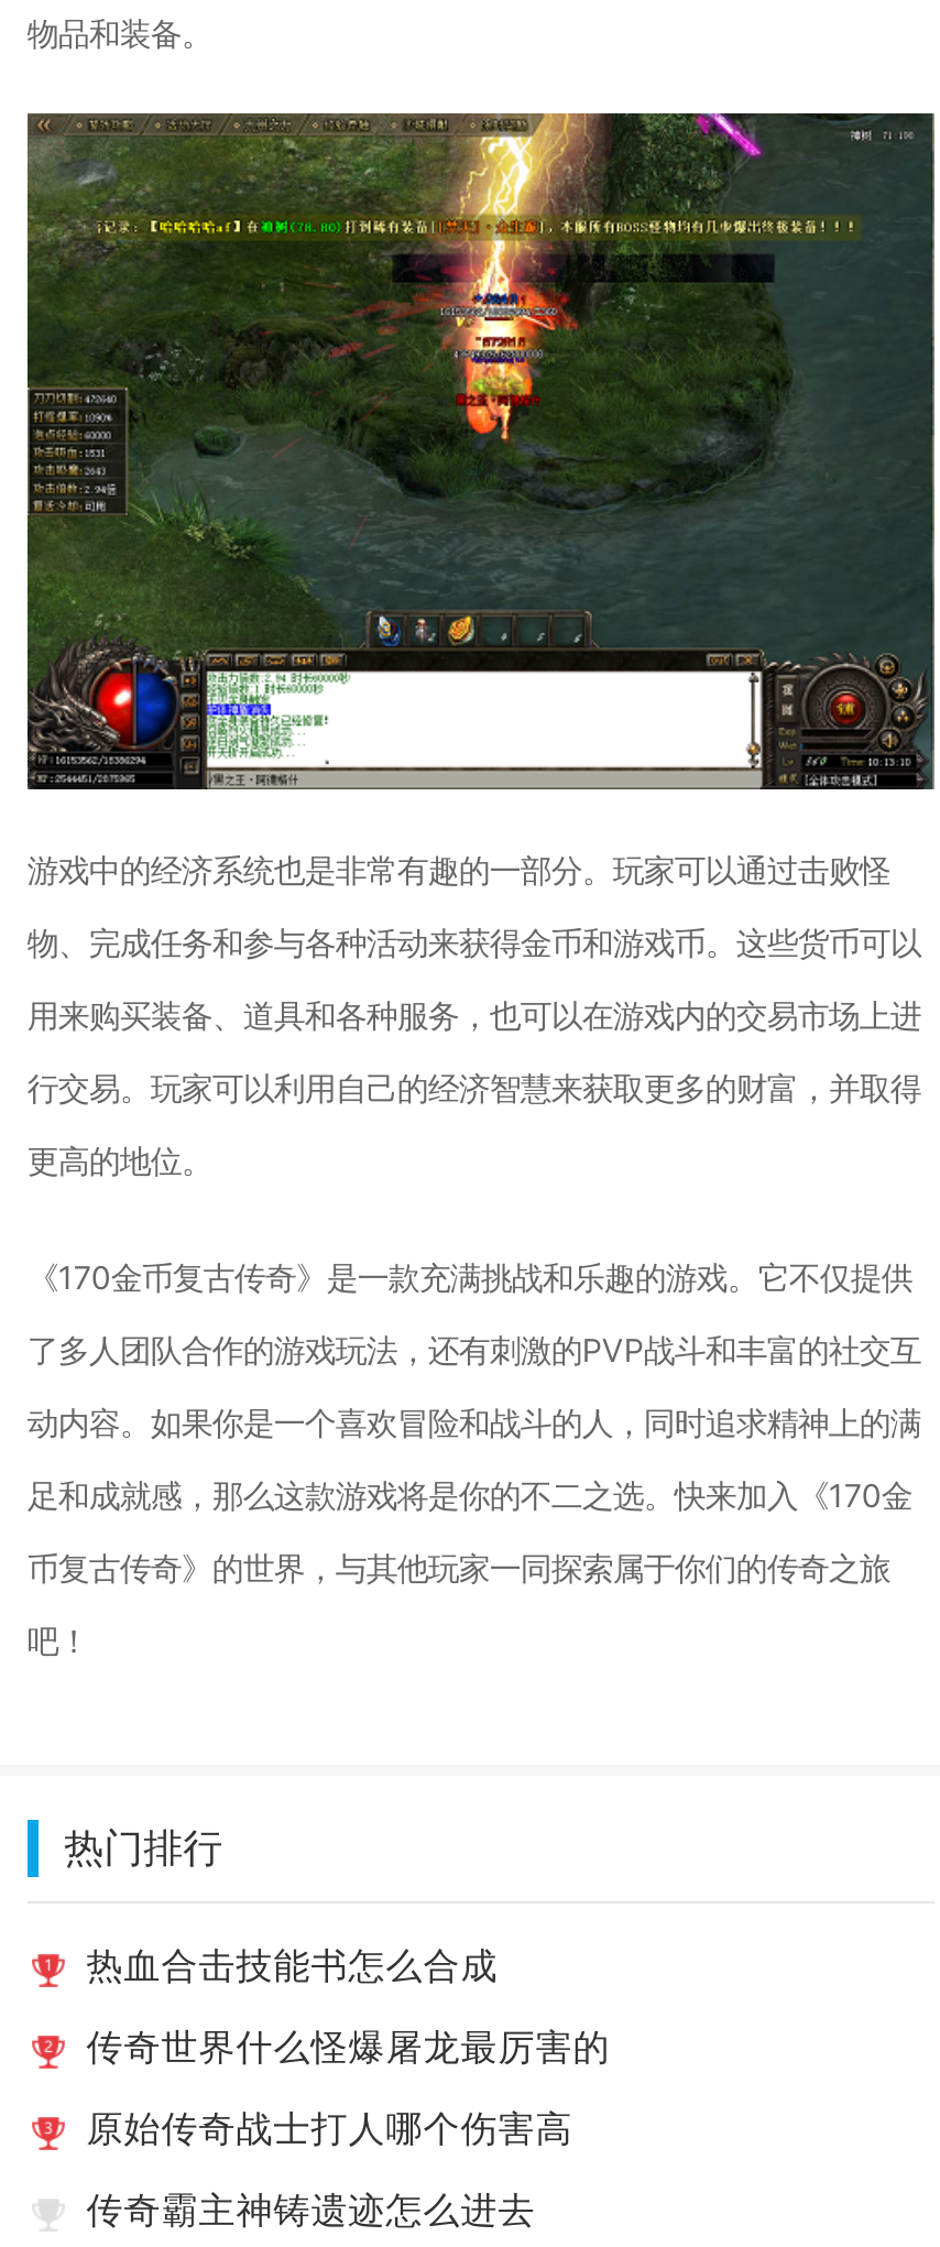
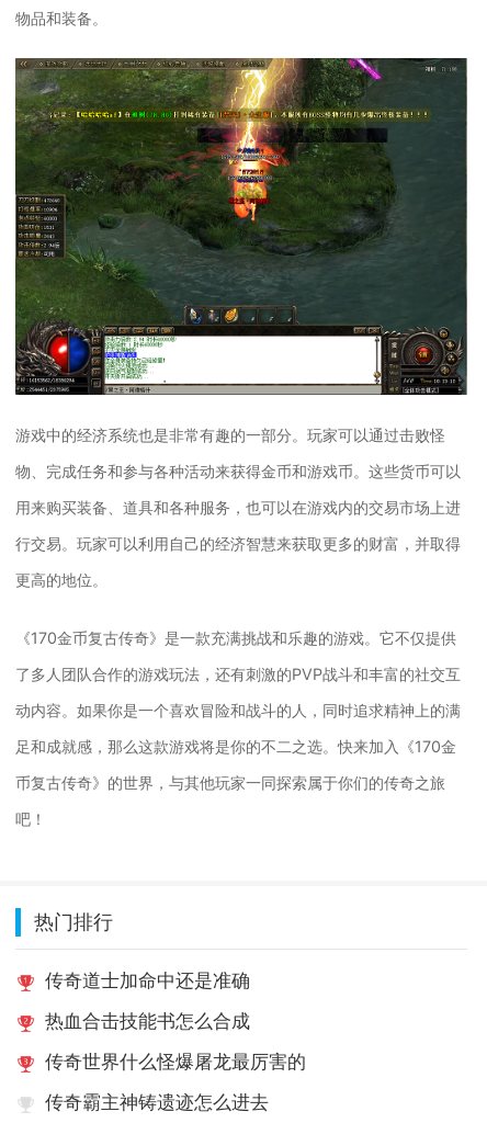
none -> [45,970,250,992] 传奇道士加命中还是准确
moved [87,1944,610,2070] -> [45,1010,306,1073]: 热血合击技能书怎么合成 | 传奇世界什么怪爆屠龙最厉害的
[87,2107,573,2151] 原始传奇战士打人哪个伤害高 -> none

